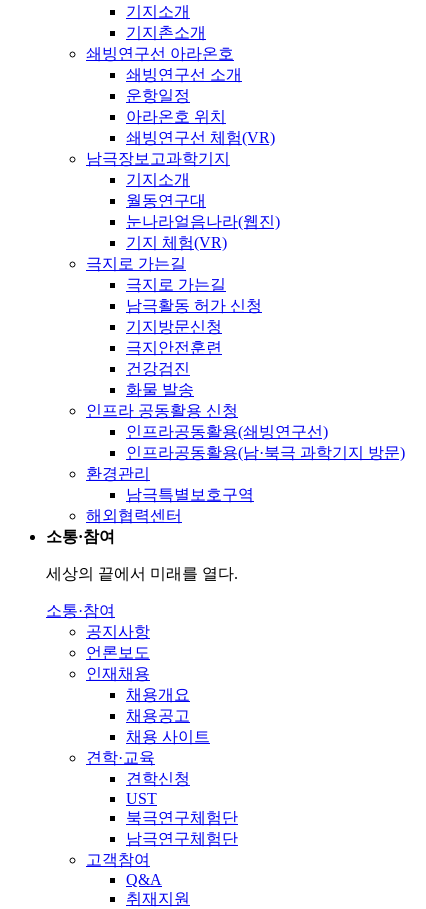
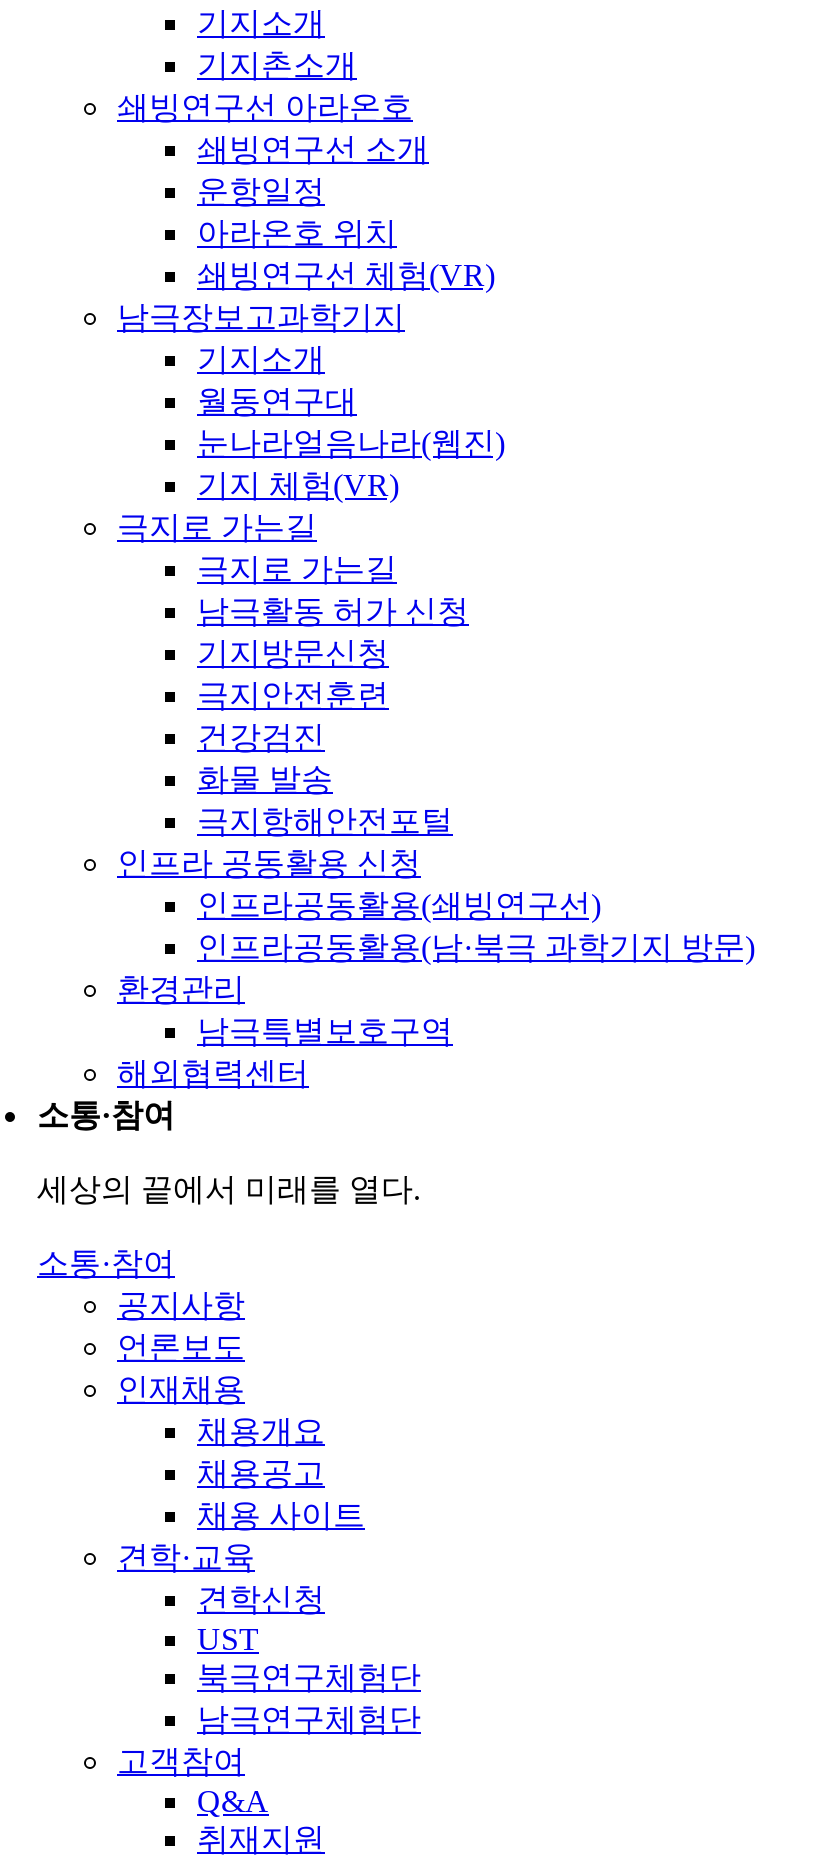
none -> [197,804,453,838] 극지항해안전포털

